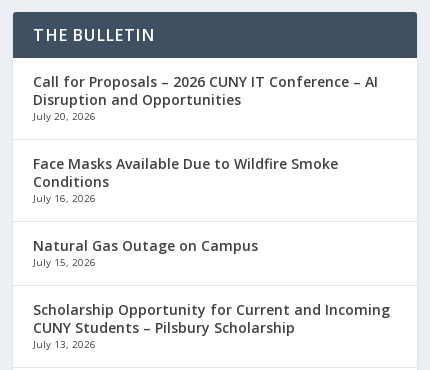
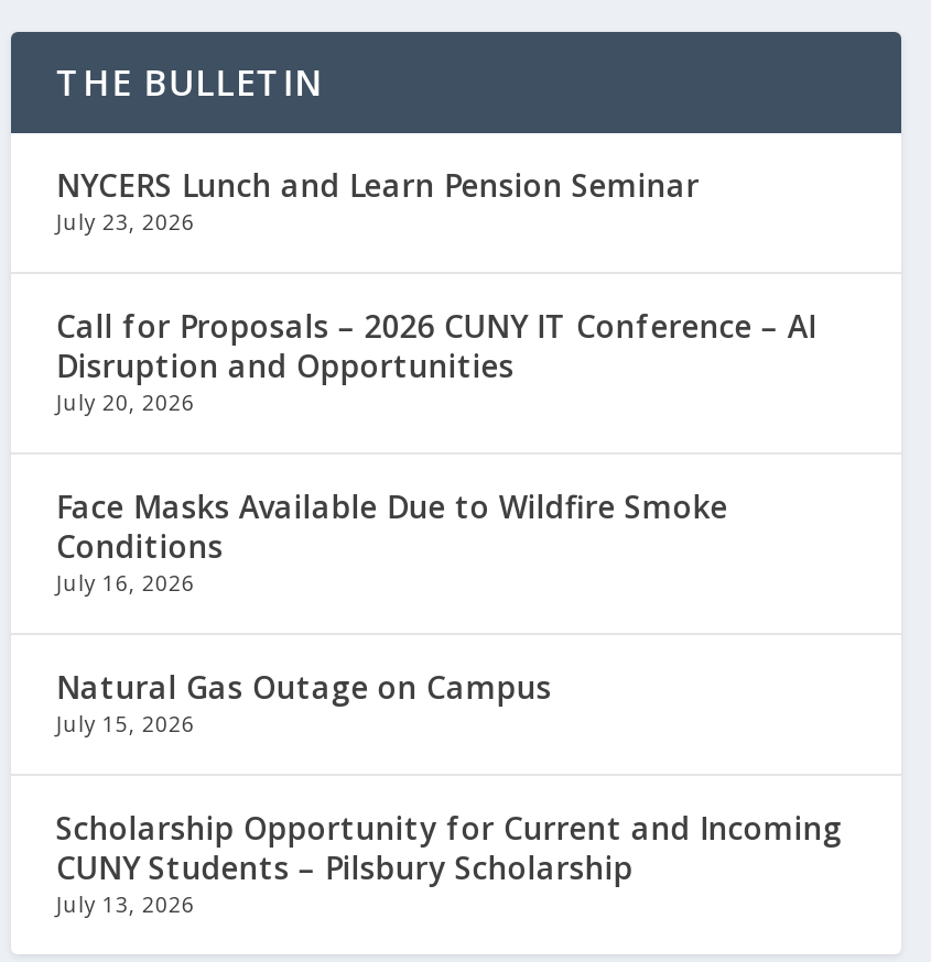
none -> [56,163,699,235] NYCERS Lunch and Learn Pension Seminar | July 23, 2026

